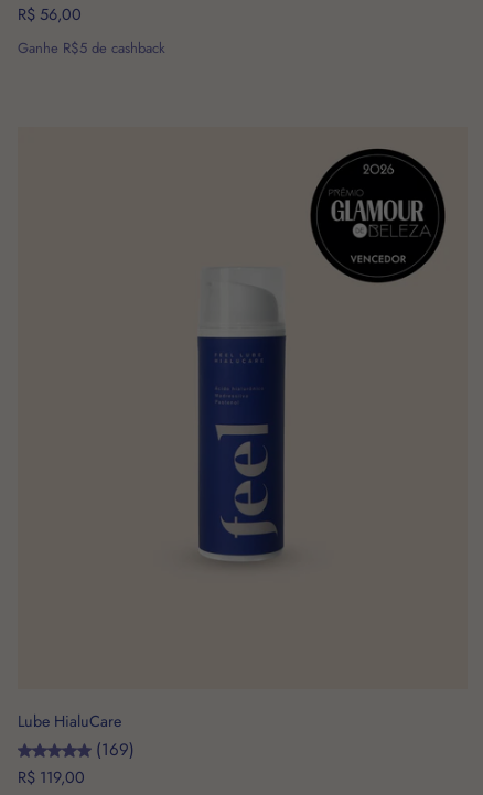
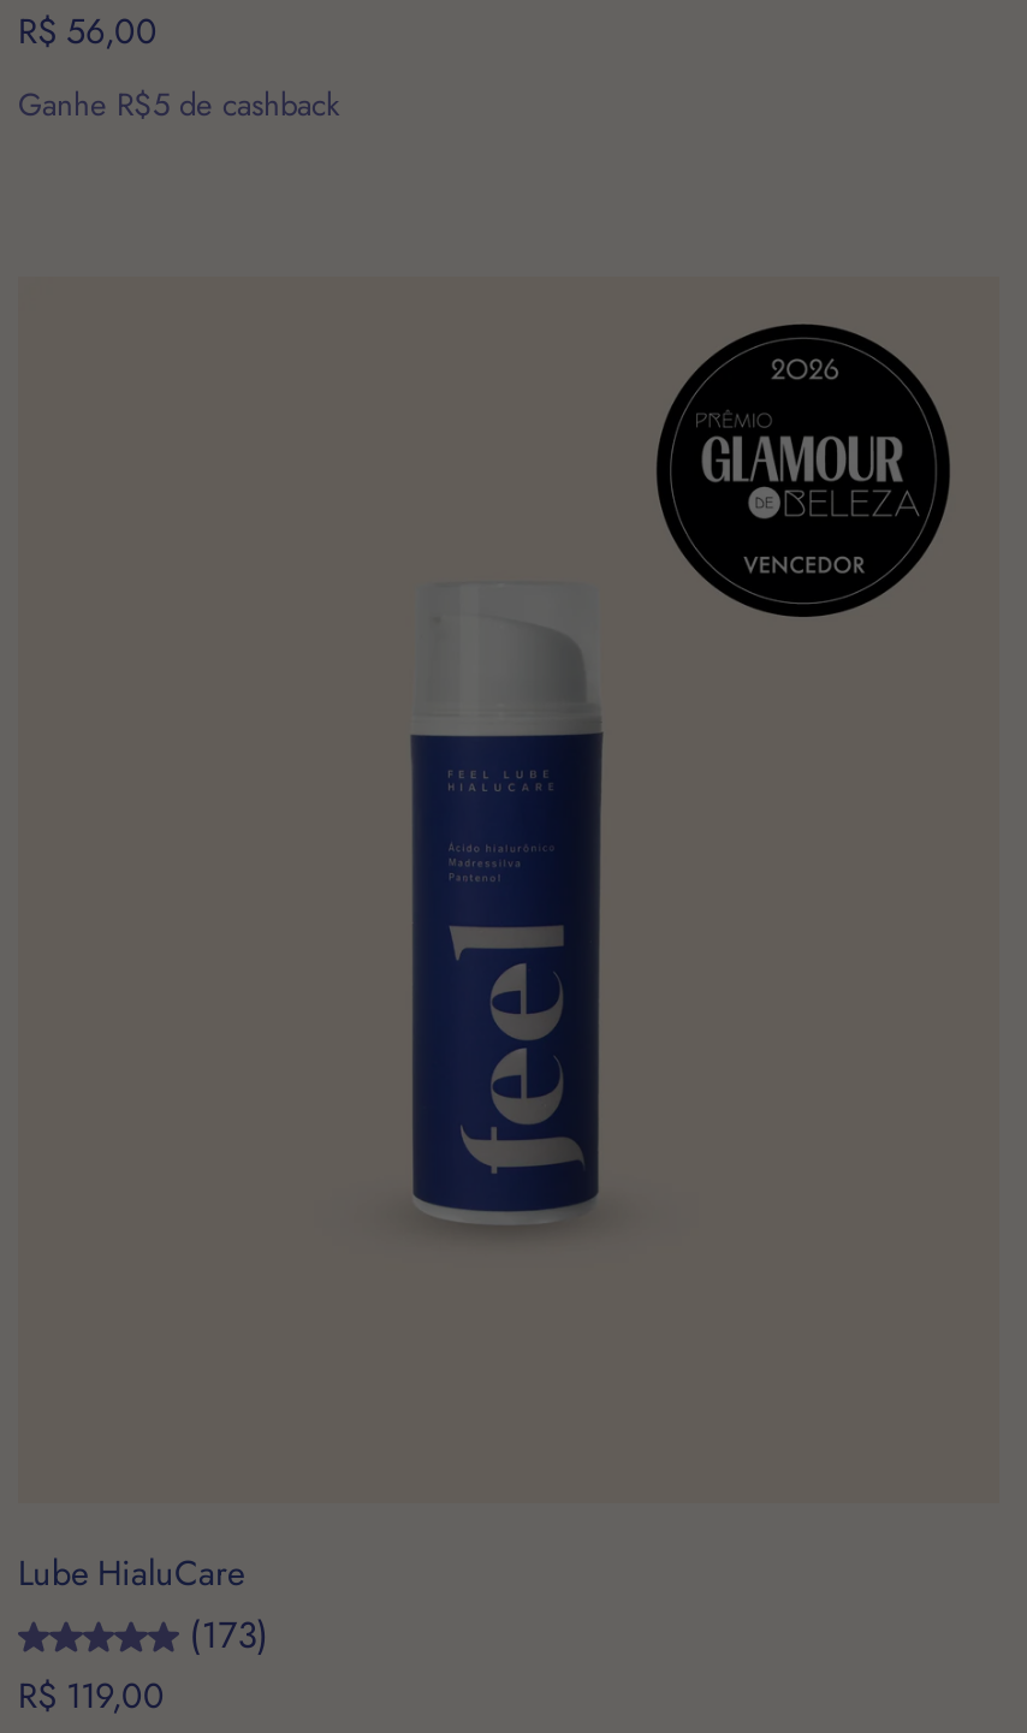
[96,738,135,762] (169) -> [189,1609,269,1662] (173)

